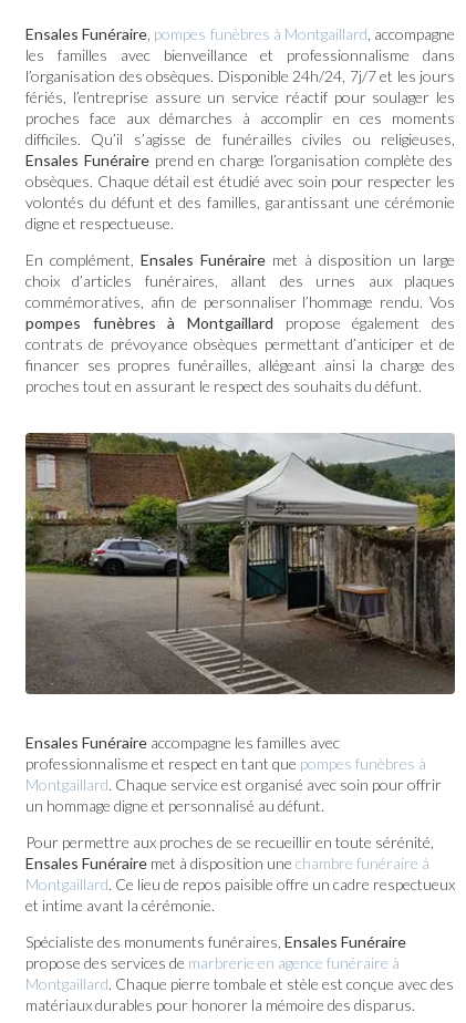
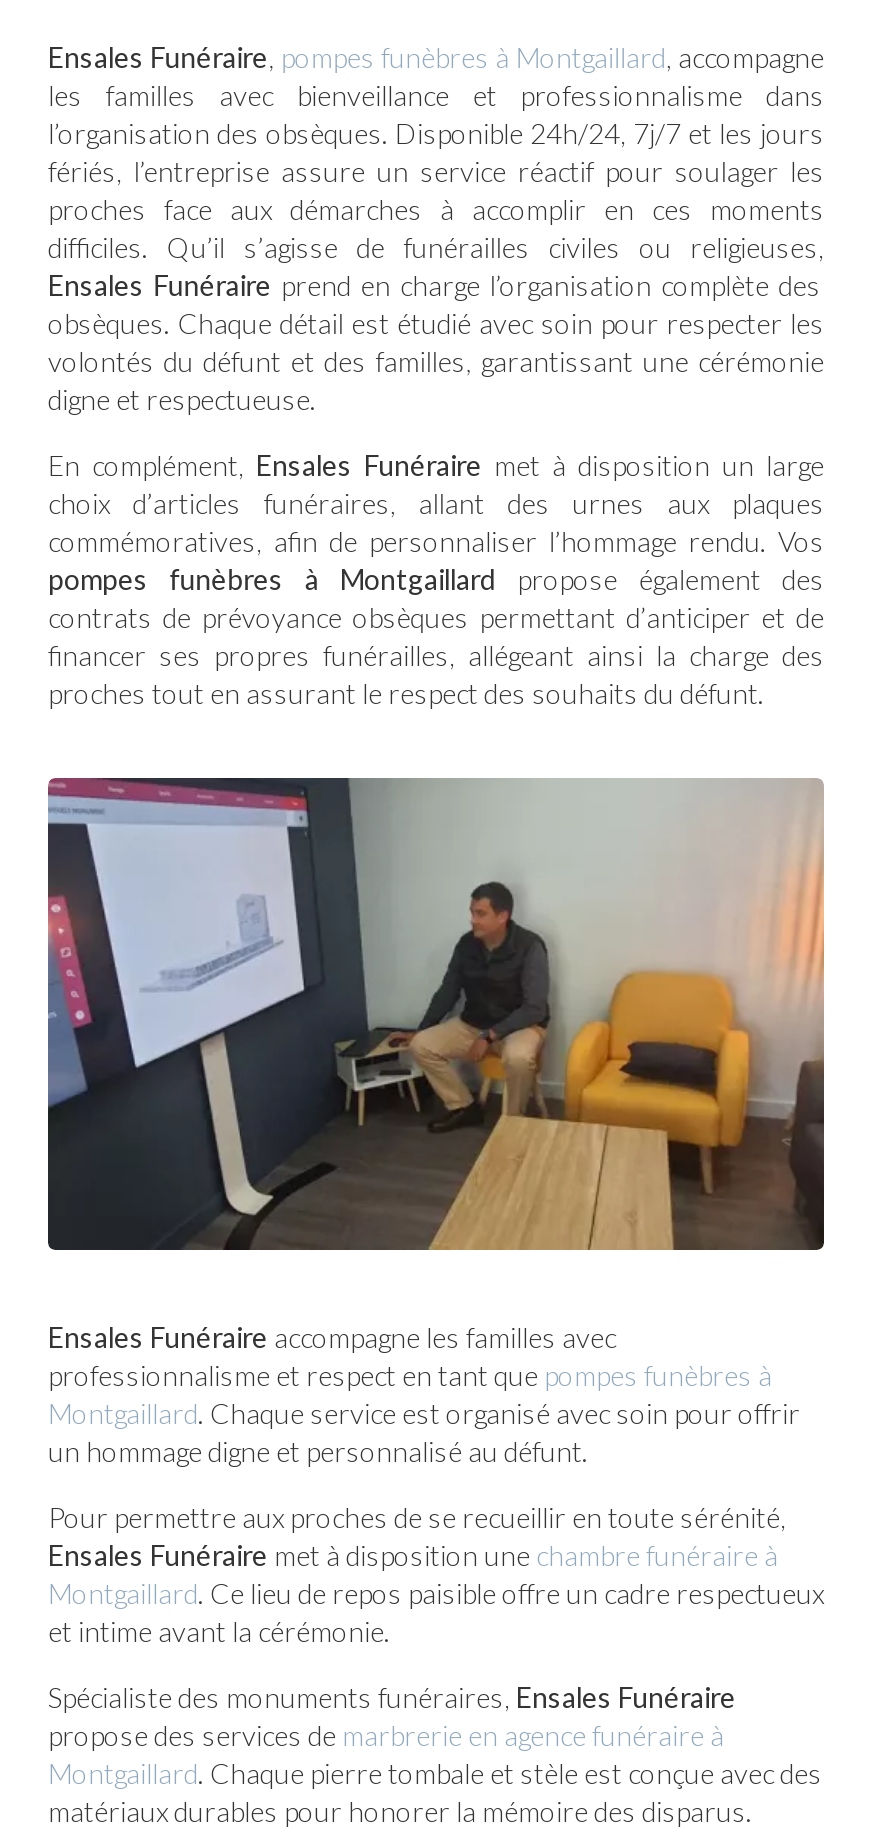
[24,432,456,695] [image] -> [46,776,826,1252] [image]

